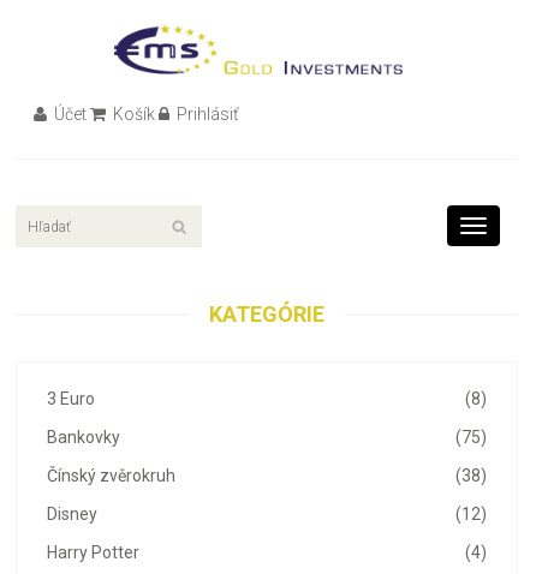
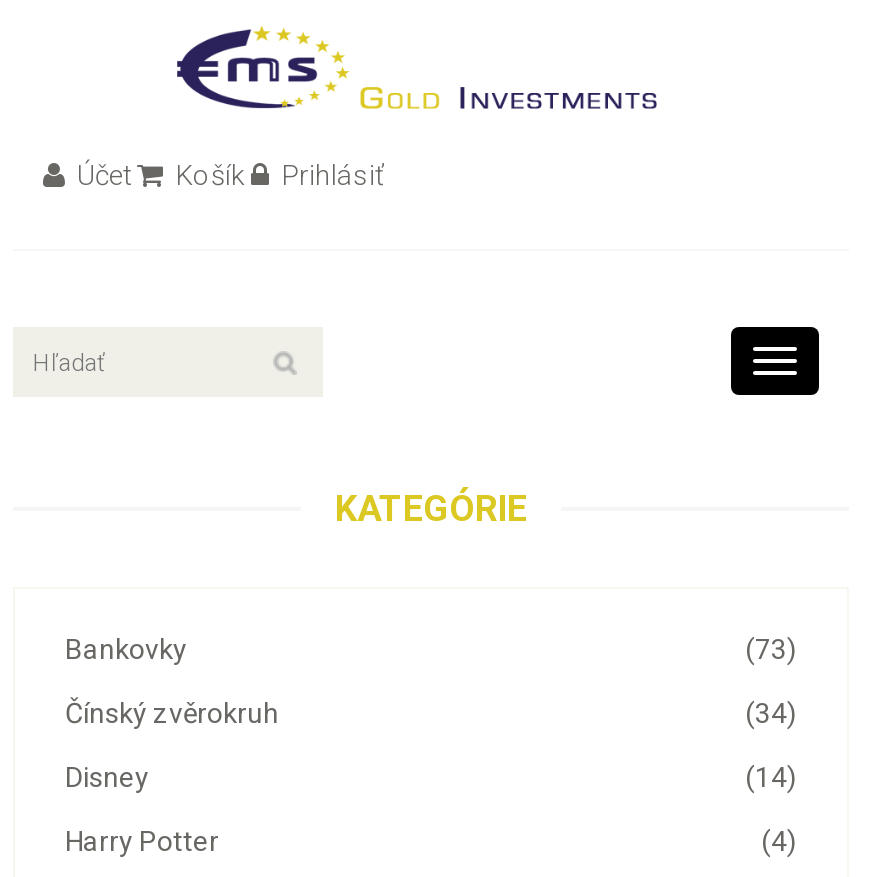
[47,389,487,447] (8) | 3 Euro | (75) -> [745,634,797,666] (73)
[455,466,487,485] (38) -> [745,698,797,730] (34)
[455,505,487,524] (12) -> [745,762,797,794] (14)

